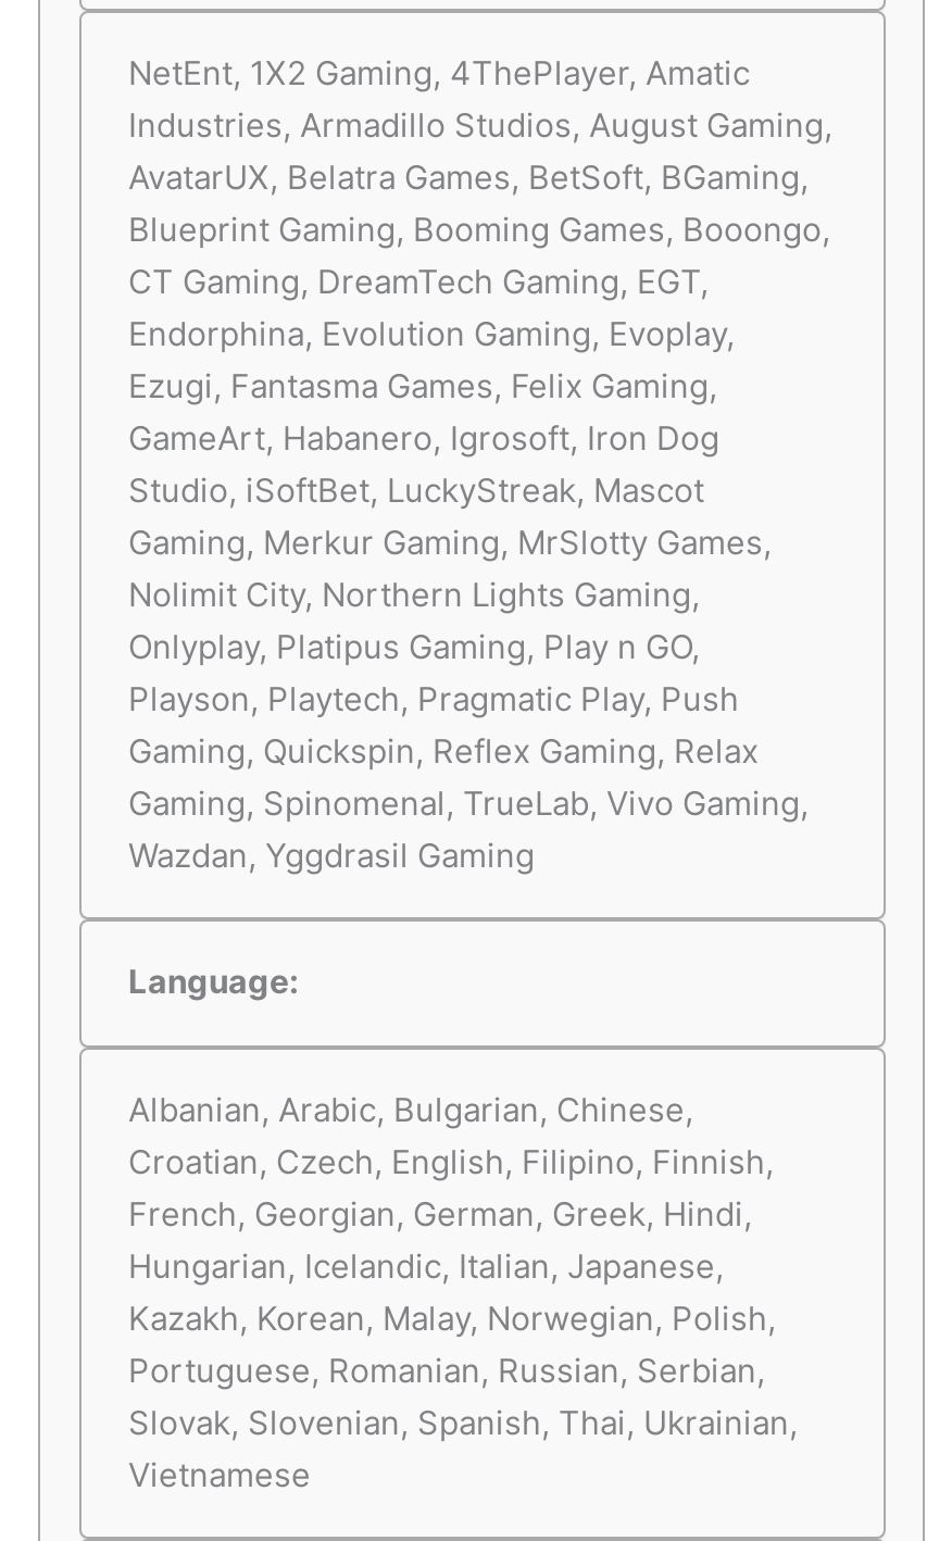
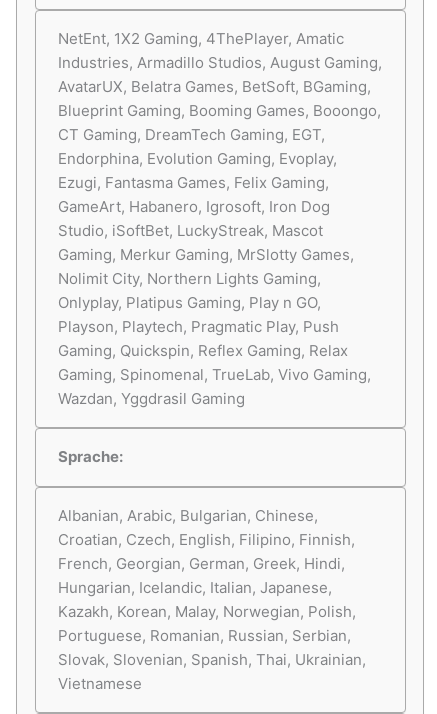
[128,962,298,1003] Language: -> [57,447,122,466] Sprache:

